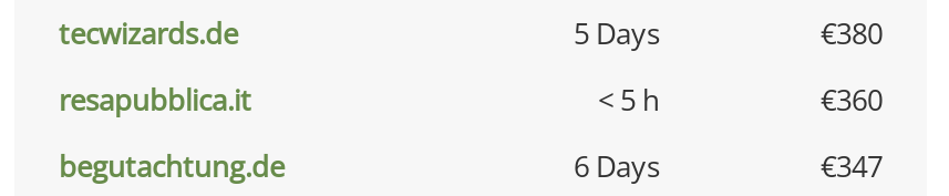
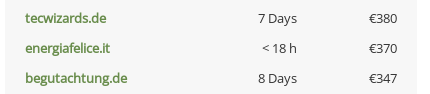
[574,13,660,53] 5 Days -> [257,9,296,27] 7 Days
[59,80,883,120] resapubblica.it | < 5 h | €360 -> [25,39,397,57] energiafelice.it | < 18 h | €370
[574,146,660,186] 6 Days -> [257,69,296,87] 8 Days

